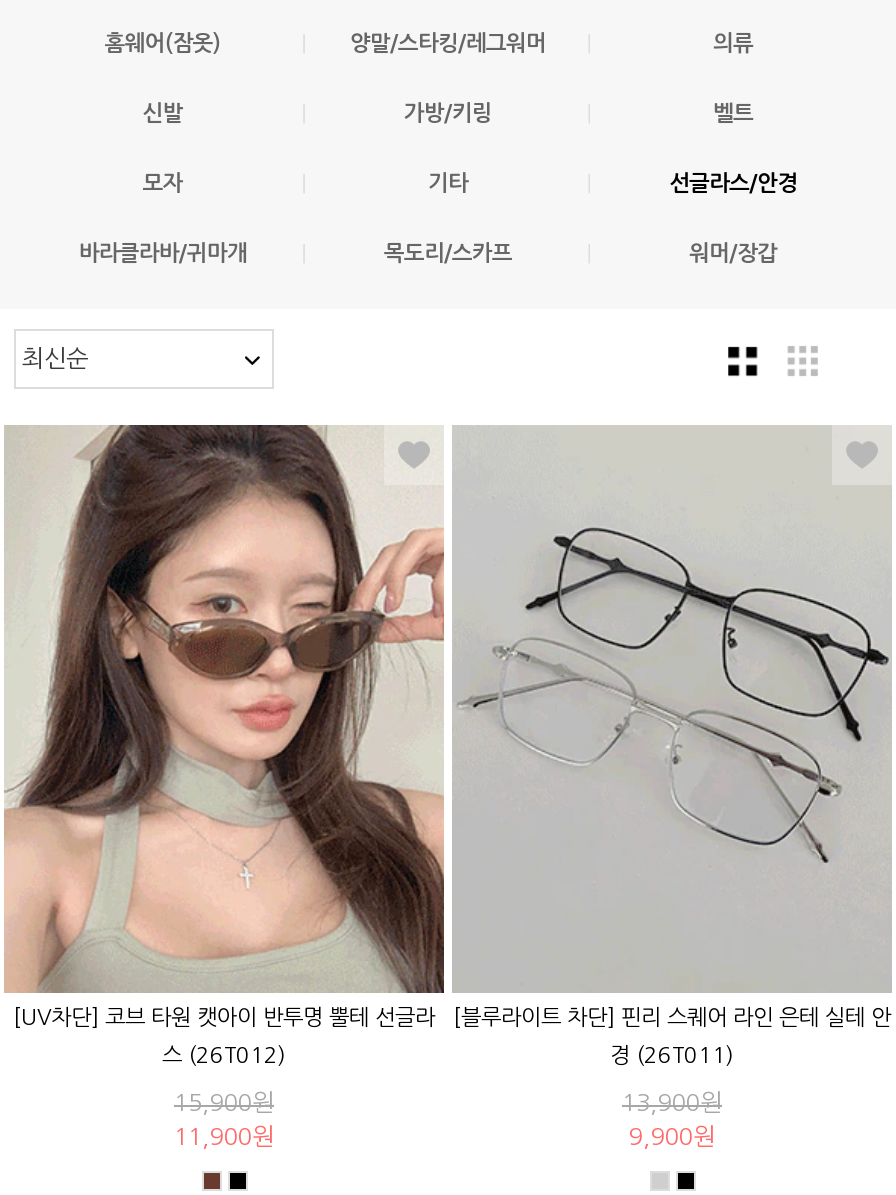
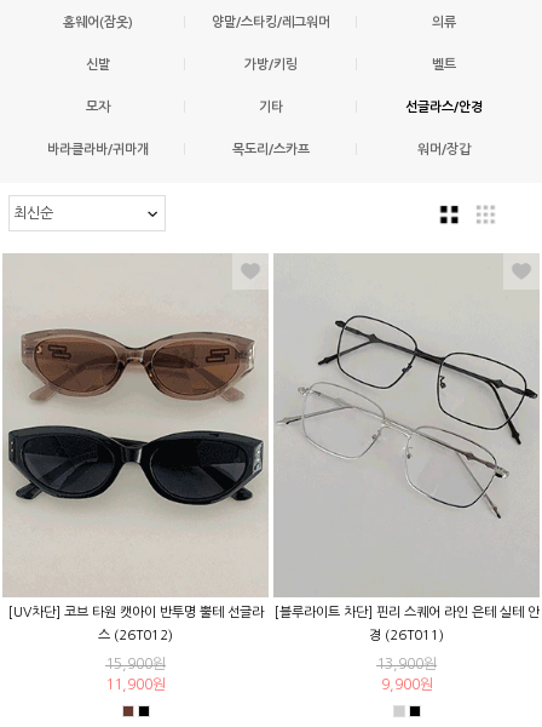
[6,423,446,993] [image] -> [4,254,267,596] [image]

